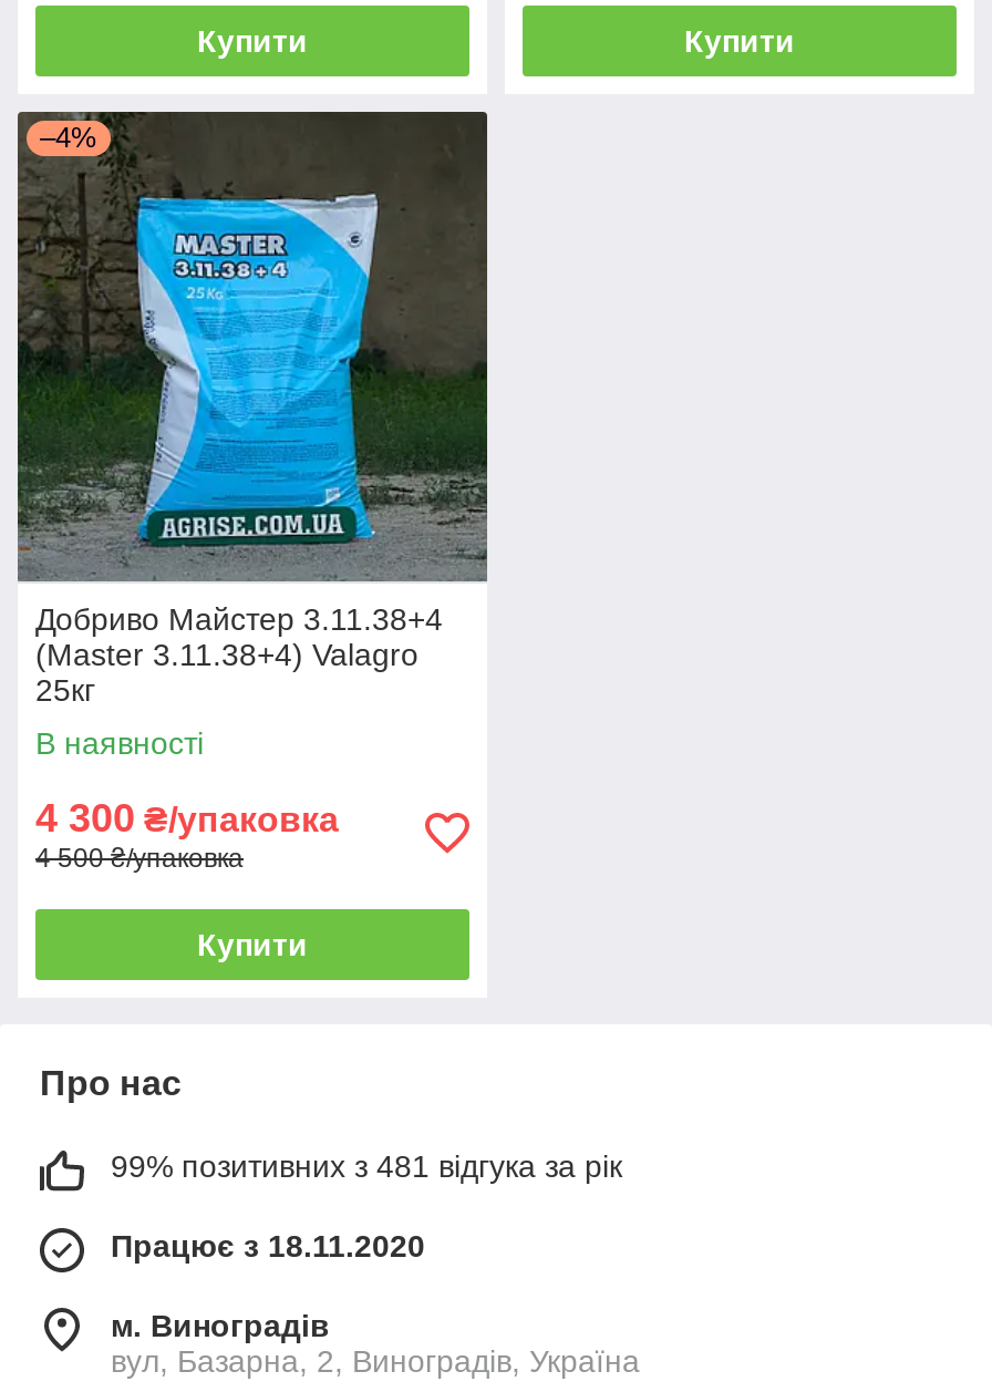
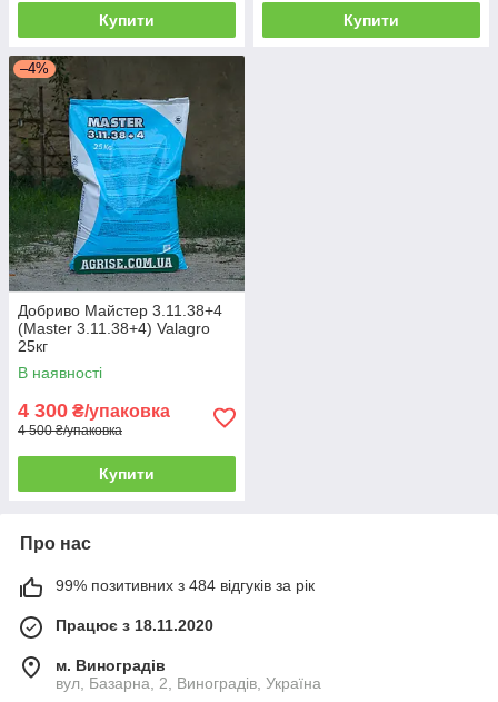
[111,1148,622,1183] 99% позитивних з 481 відгука за рік -> [56,576,315,594] 99% позитивних з 484 відгуків за рік

